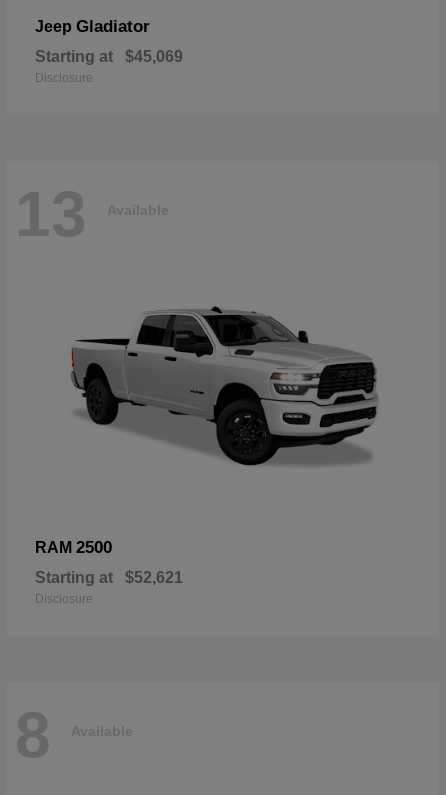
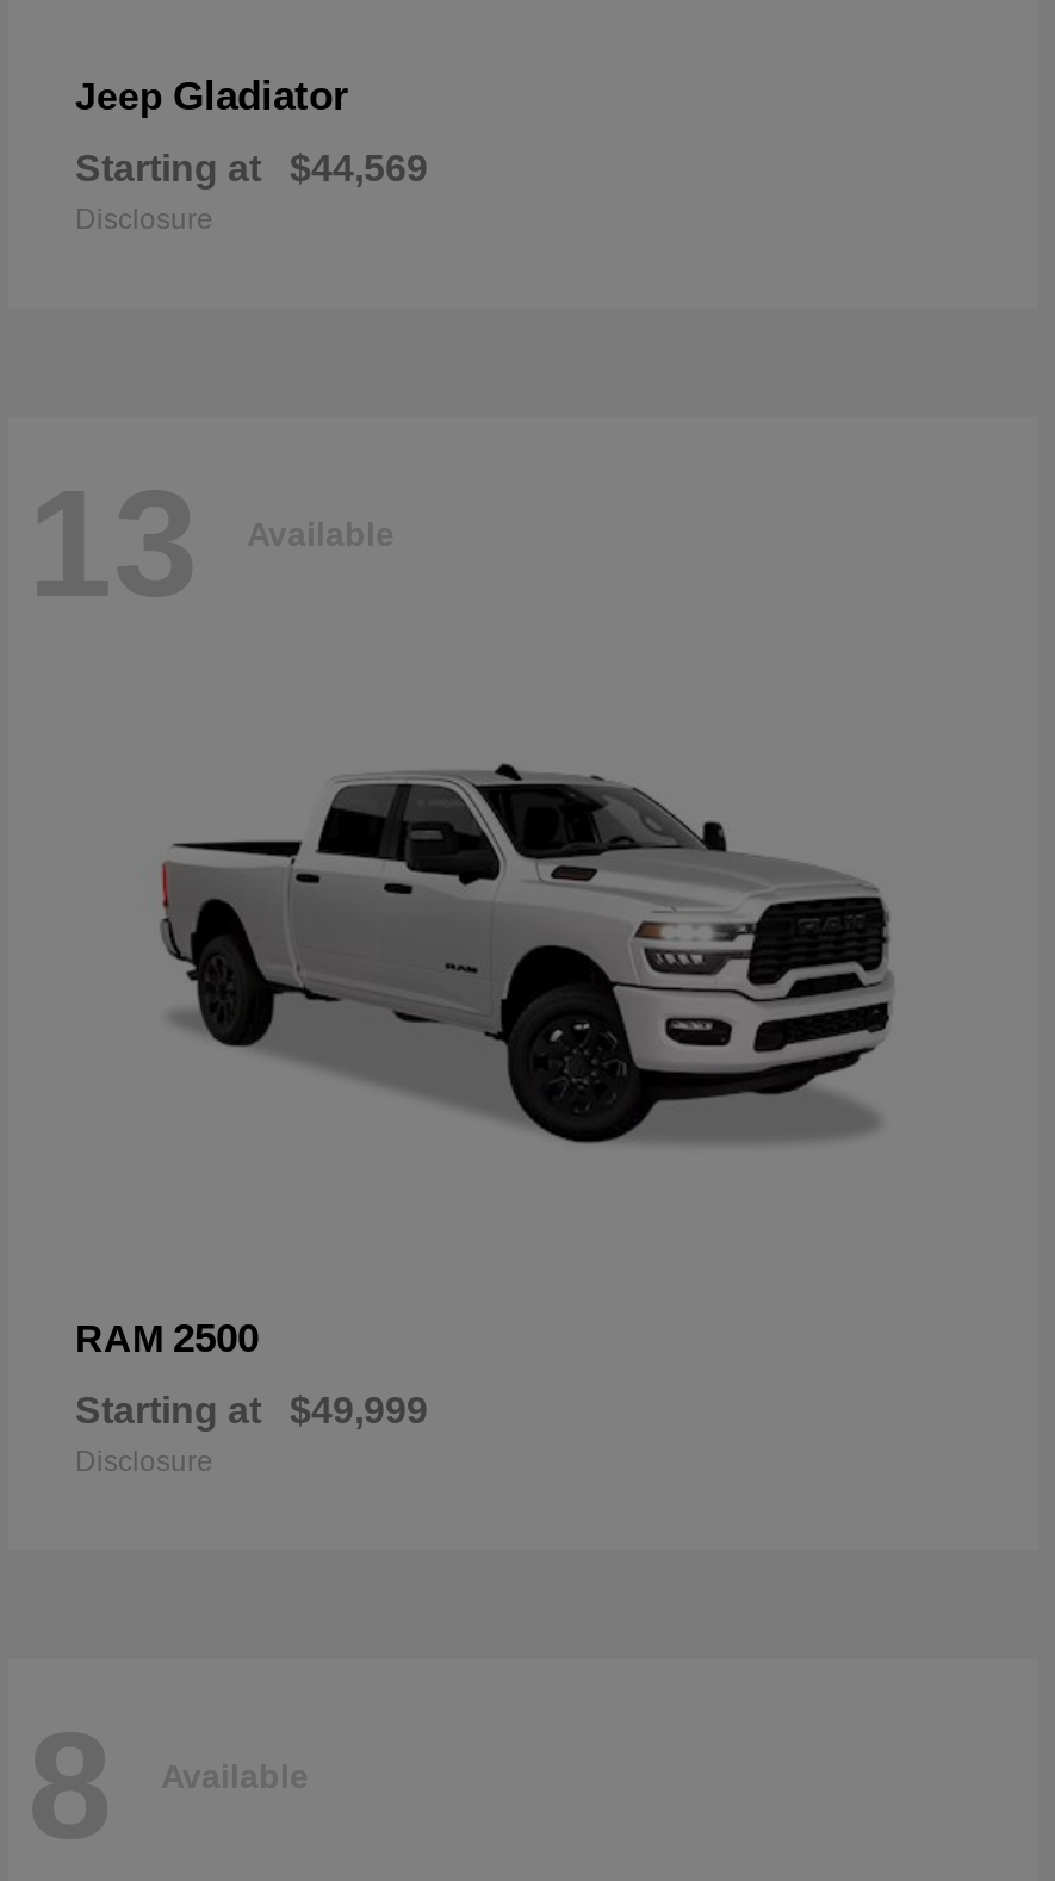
[35,48,183,65] Starting at $45,069 -> [75,149,428,189] Starting at $44,569
[35,569,183,586] Starting at $52,621 -> [75,1390,428,1431] Starting at $49,999

